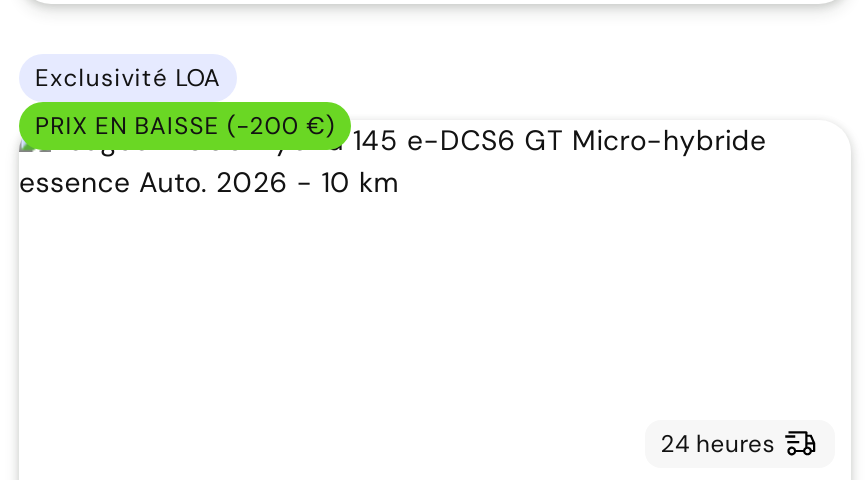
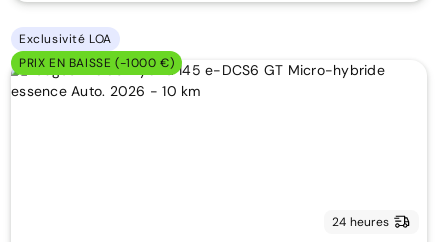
[35,110,335,142] PRIX EN BAISSE (-200 €) -> [19,55,174,71] PRIX EN BAISSE (-1000 €)

